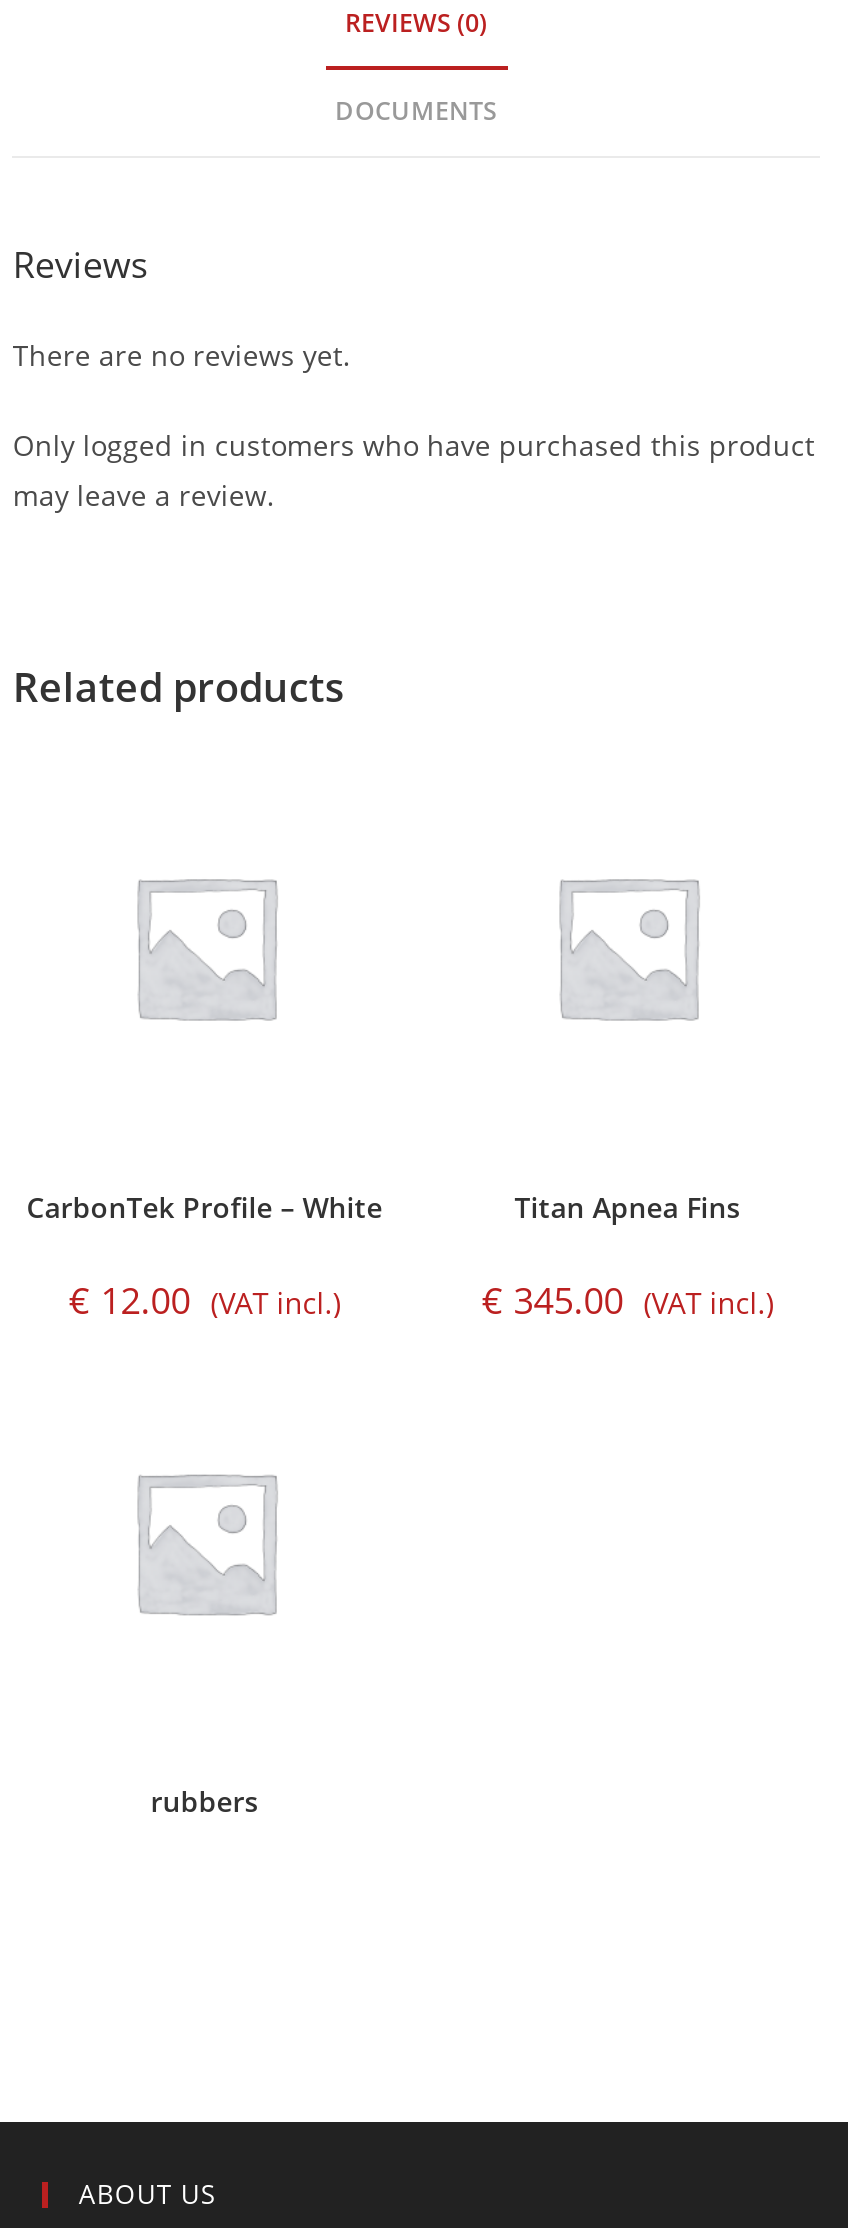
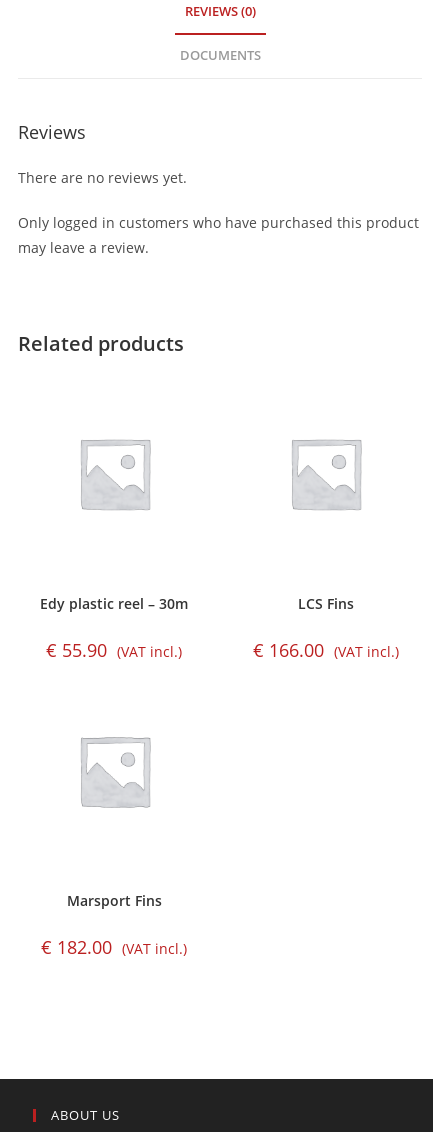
[26,1187,382,1323] CarbonTek Profile – White | €12.00 (VAT incl.) -> [40,593,188,661] Edy plastic reel – 30m | €55.90 (VAT incl.)
[482,1187,774,1323] Titan Apnea Fins | €345.00 (VAT incl.) -> [253,593,399,661] LCS Fins | €166.00 (VAT incl.)
[150,1782,258,1820] rubbers -> [41,891,187,959] Marsport Fins | €182.00 (VAT incl.)

